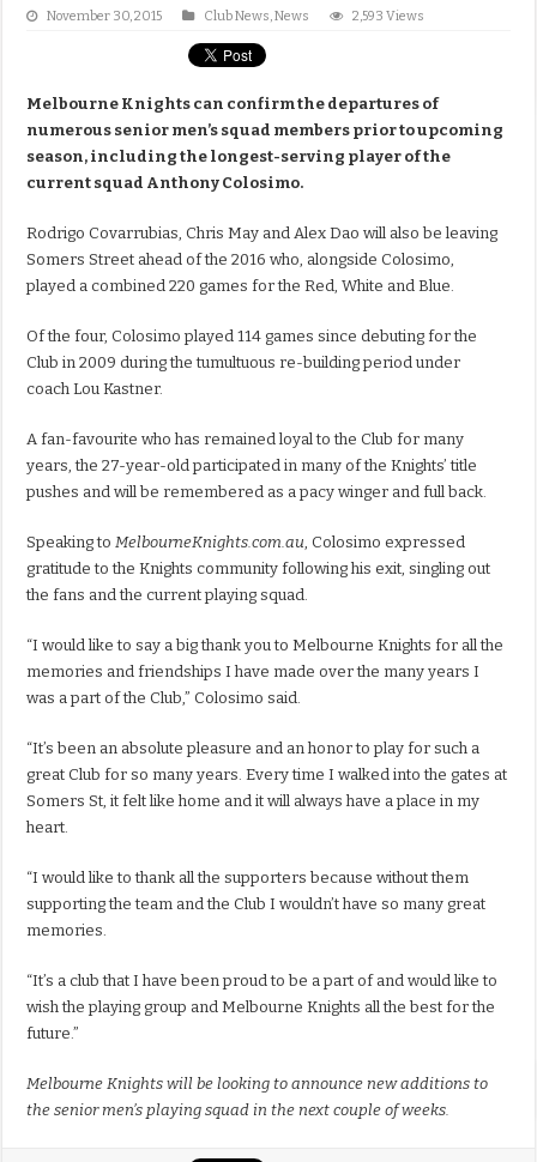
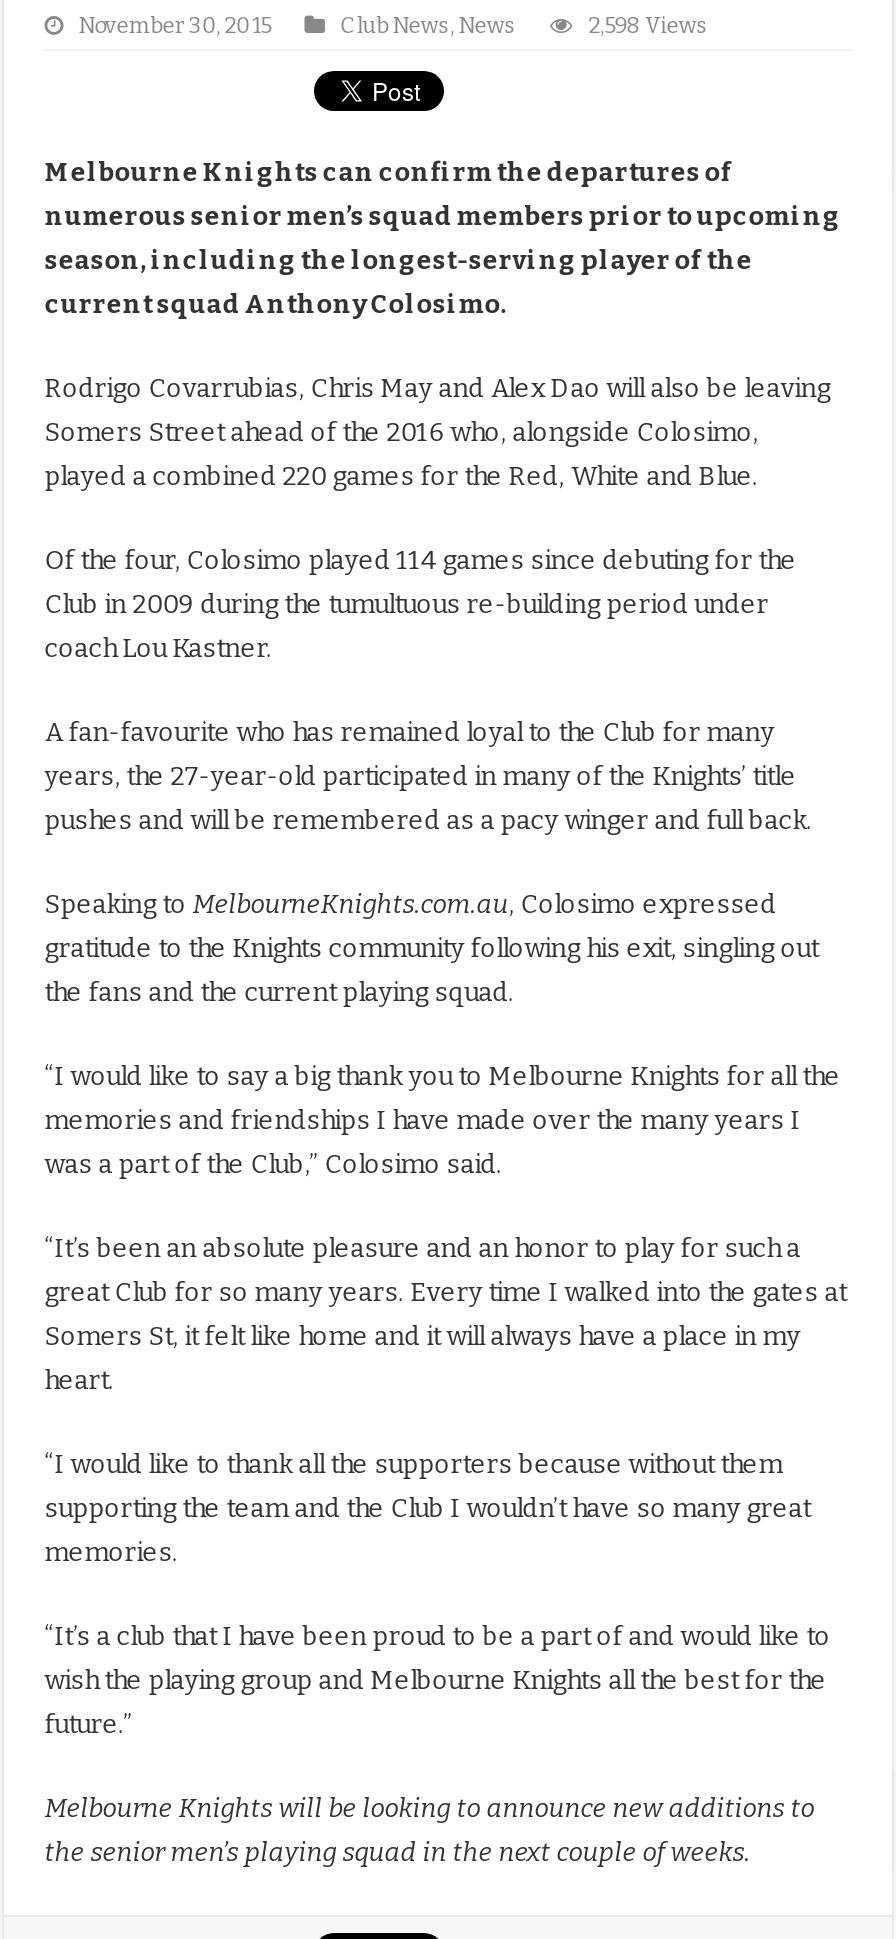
[353,9,425,24] 2,593 Views -> [588,13,708,39] 2,598 Views

